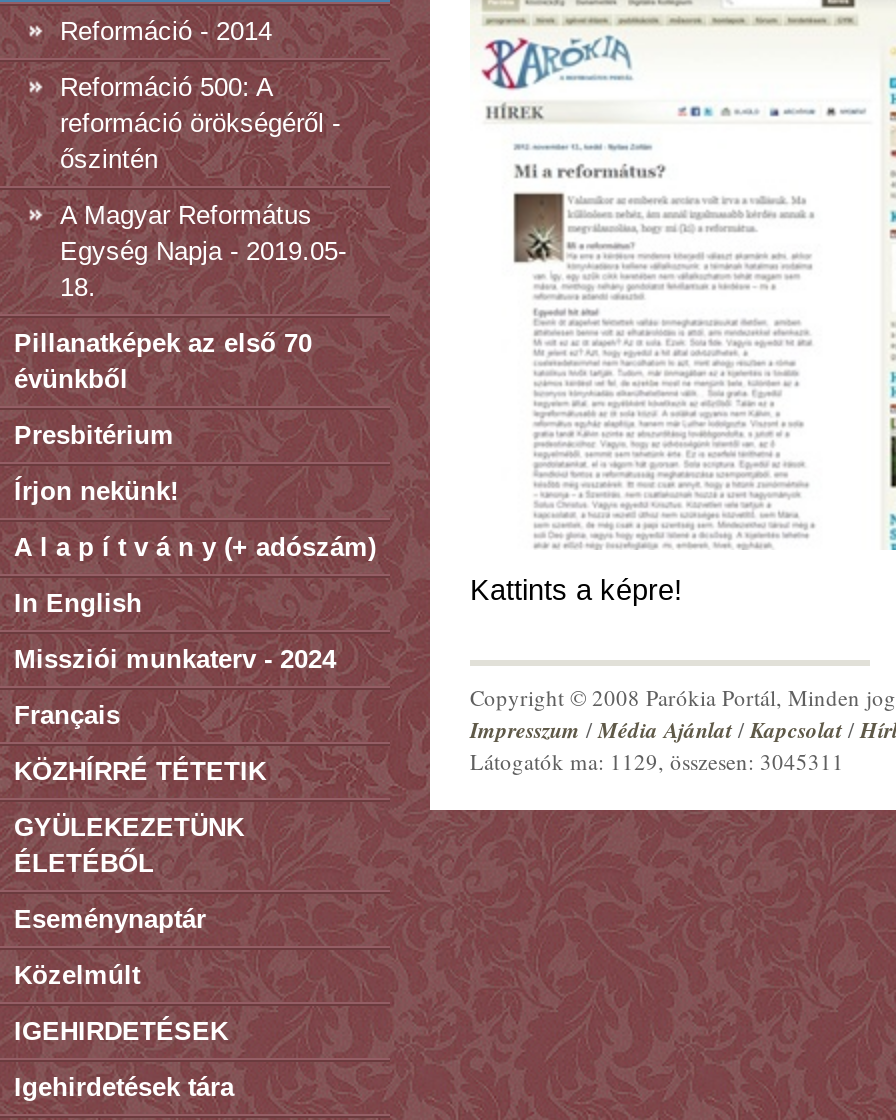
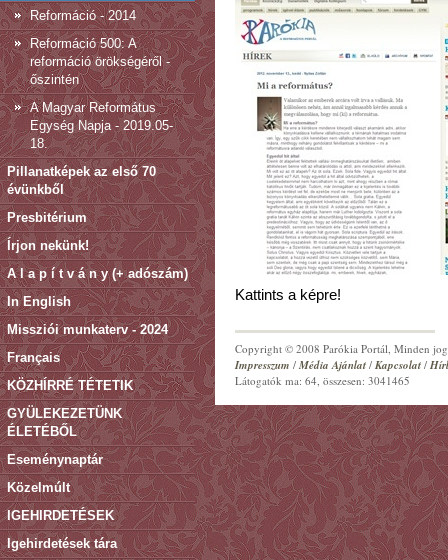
[470,746,844,776] Látogatók ma: 1129, összesen: 3045311 -> [235,373,410,388] Látogatók ma: 64, összesen: 3041465

